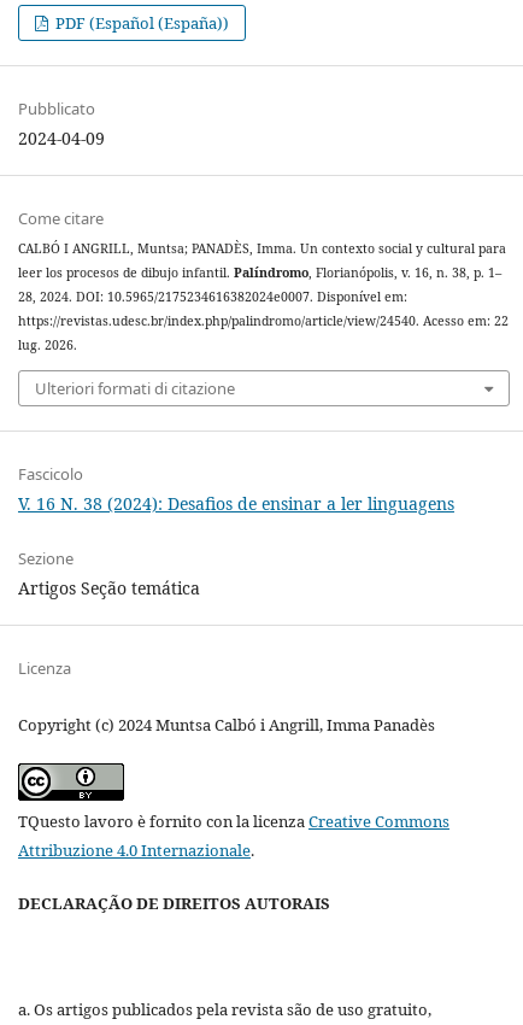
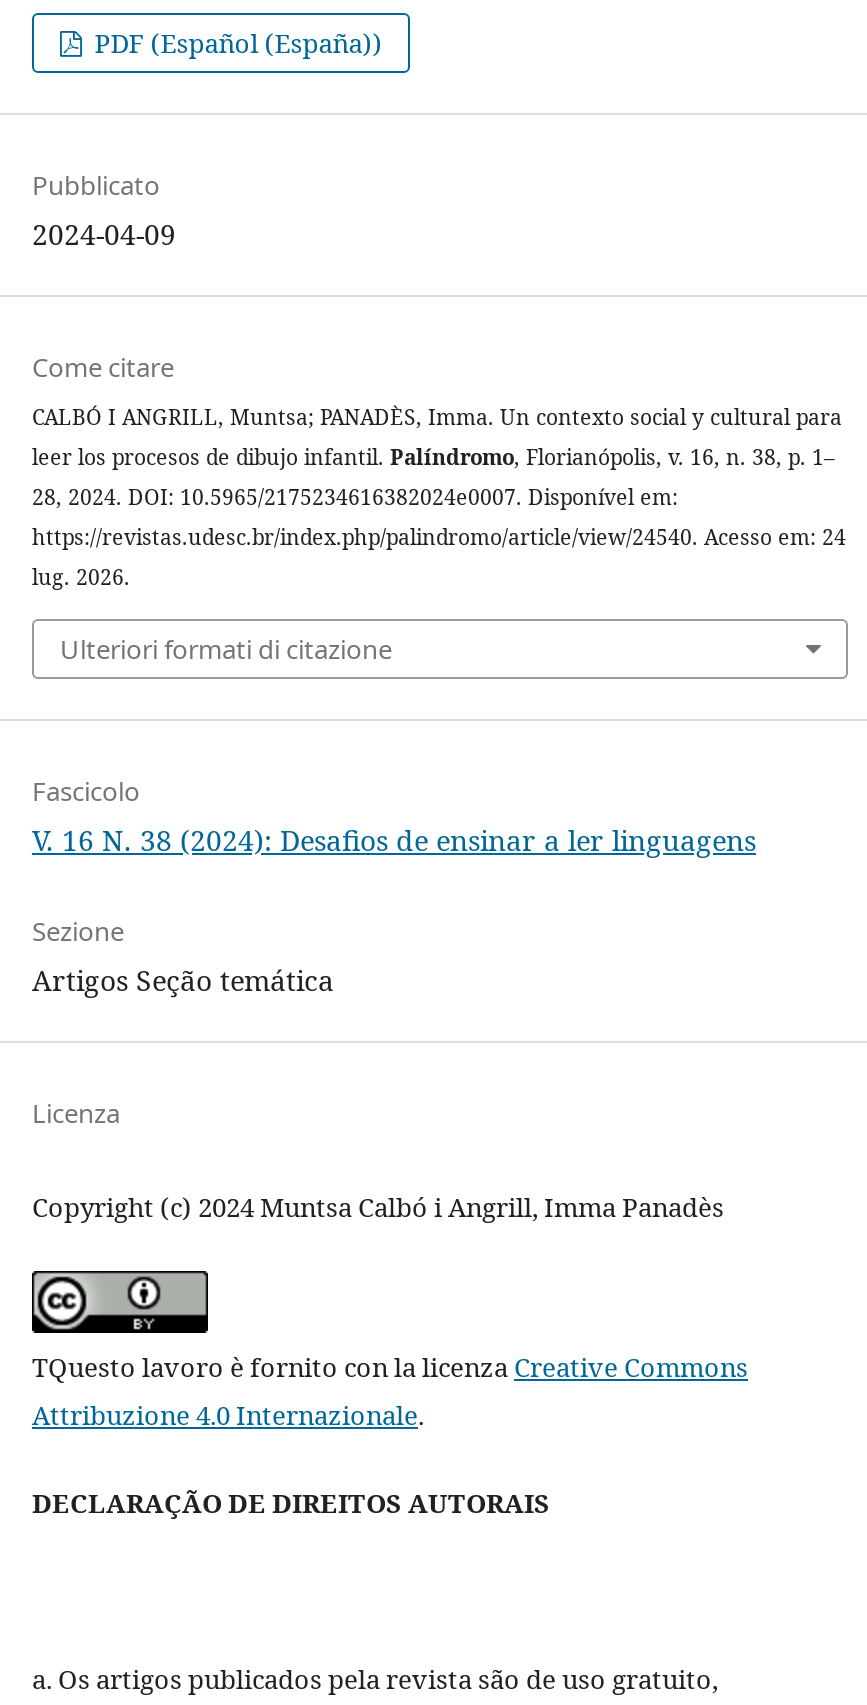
[18,313,509,330] https://revistas.udesc.br/index.php/palindromo/article/view/24540. Acesso em: 22 -> [32,524,846,552] https://revistas.udesc.br/index.php/palindromo/article/view/24540. Acesso em: 24

